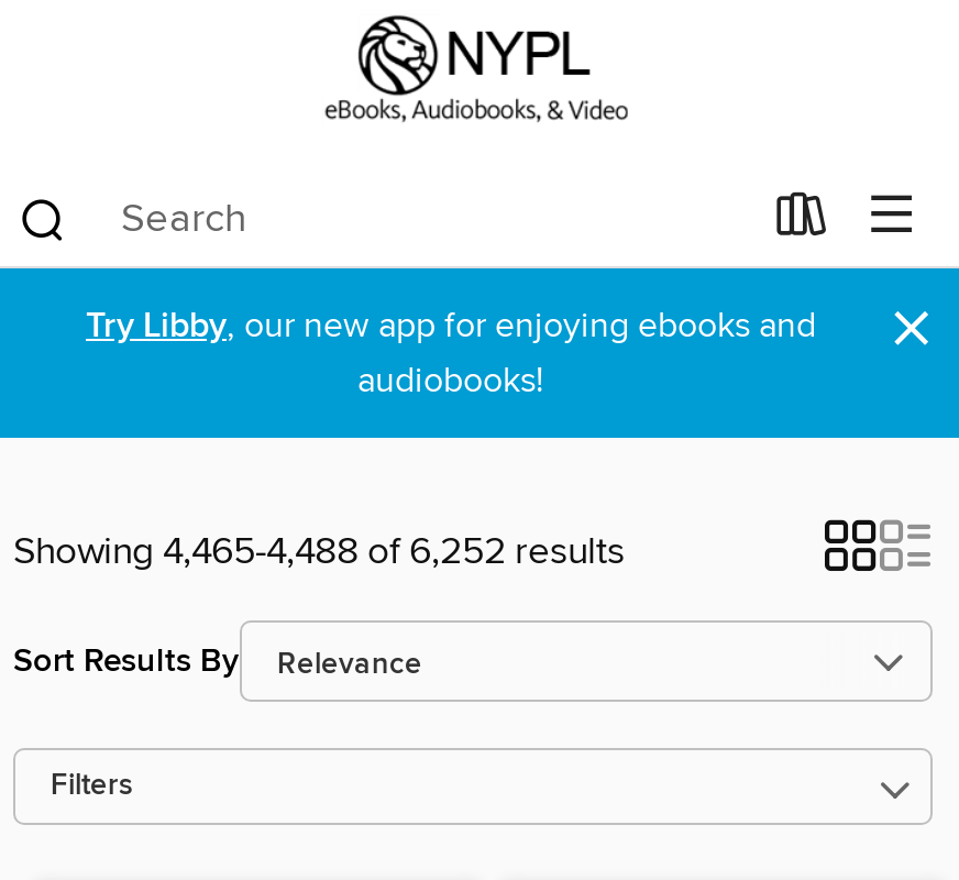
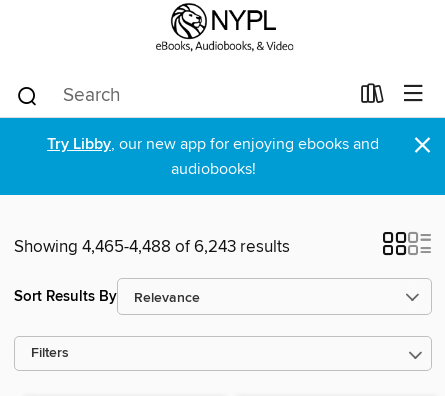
[13,528,625,576] Showing 4,465-4,488 of 6,252 results -> [14,236,290,258] Showing 4,465-4,488 of 6,243 results

